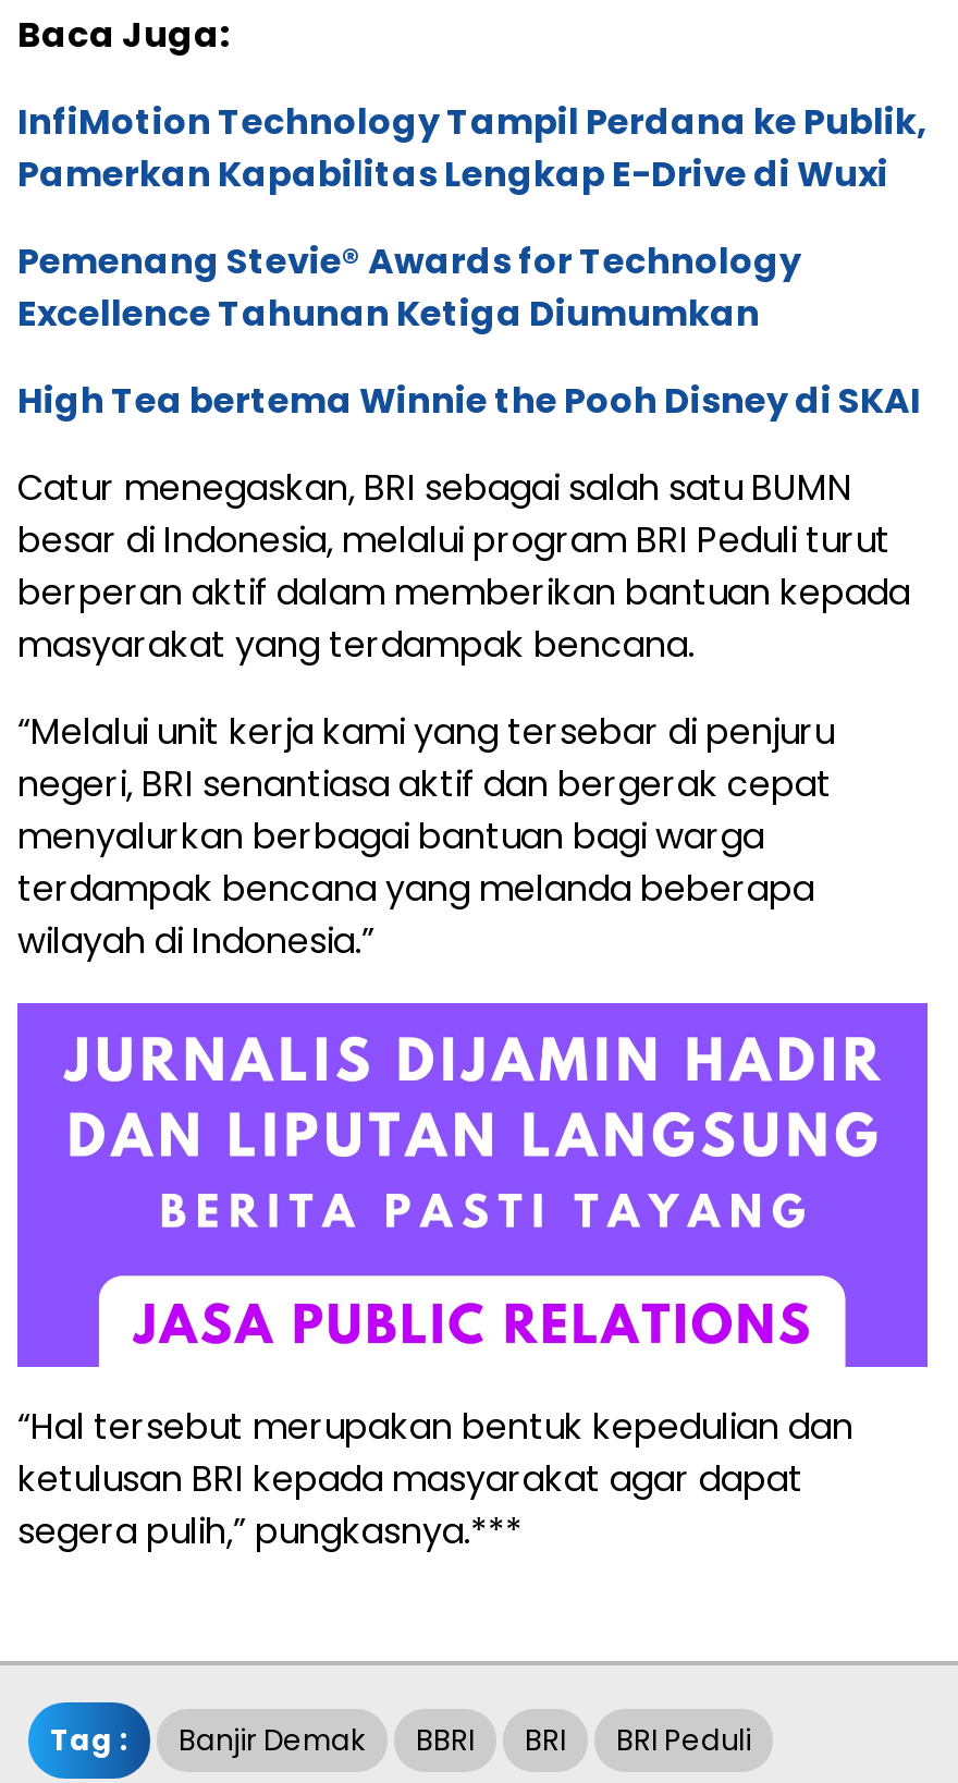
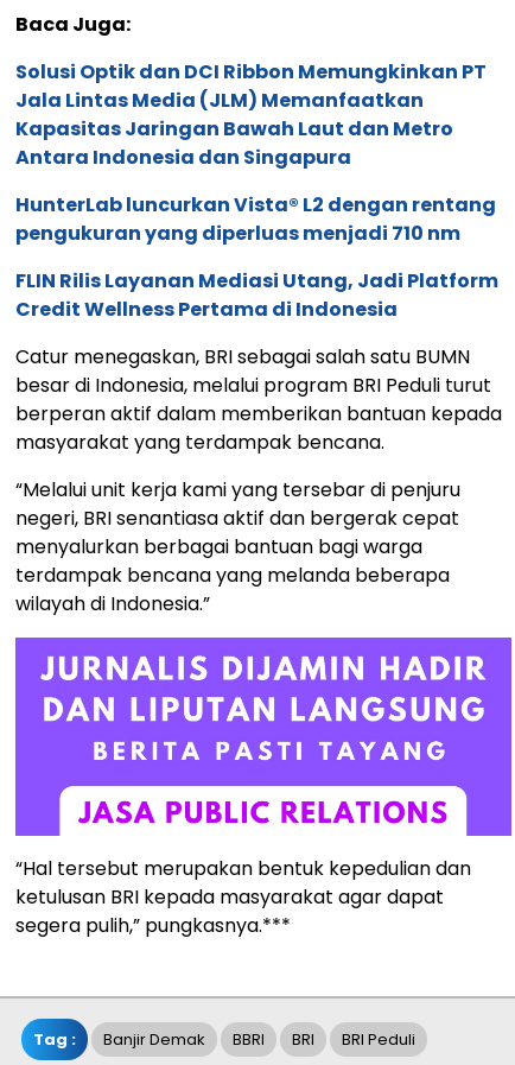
[17,97,928,199] InfiMotion Technology Tampil Perdana ke Publik, | Pamerkan Kapabilitas Lengkap E-Drive di Wuxi -> [15,58,487,171] Solusi Optik dan DCI Ribbon Memungkinkan PT | Jala Lintas Media (JLM) Memanfaatkan | Kapasitas Jaringan Bawah Laut dan Metro | Antara Indonesia dan Singapura
[17,236,801,339] Pemenang Stevie® Awards for Technology | Excellence Tahunan Ketiga Diumumkan -> [15,191,496,247] HunterLab luncurkan Vista® L2 dengan rentang | pengukuran yang diperluas menjadi 710 nm
[17,376,921,426] High Tea bertema Winnie the Pooh Disney di SKAI -> [15,267,498,323] FLIN Rilis Layanan Mediasi Utang, Jadi Platform | Credit Wellness Pertama di Indonesia

